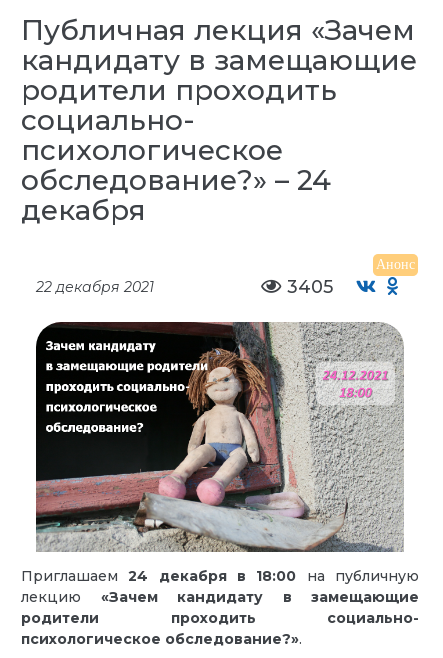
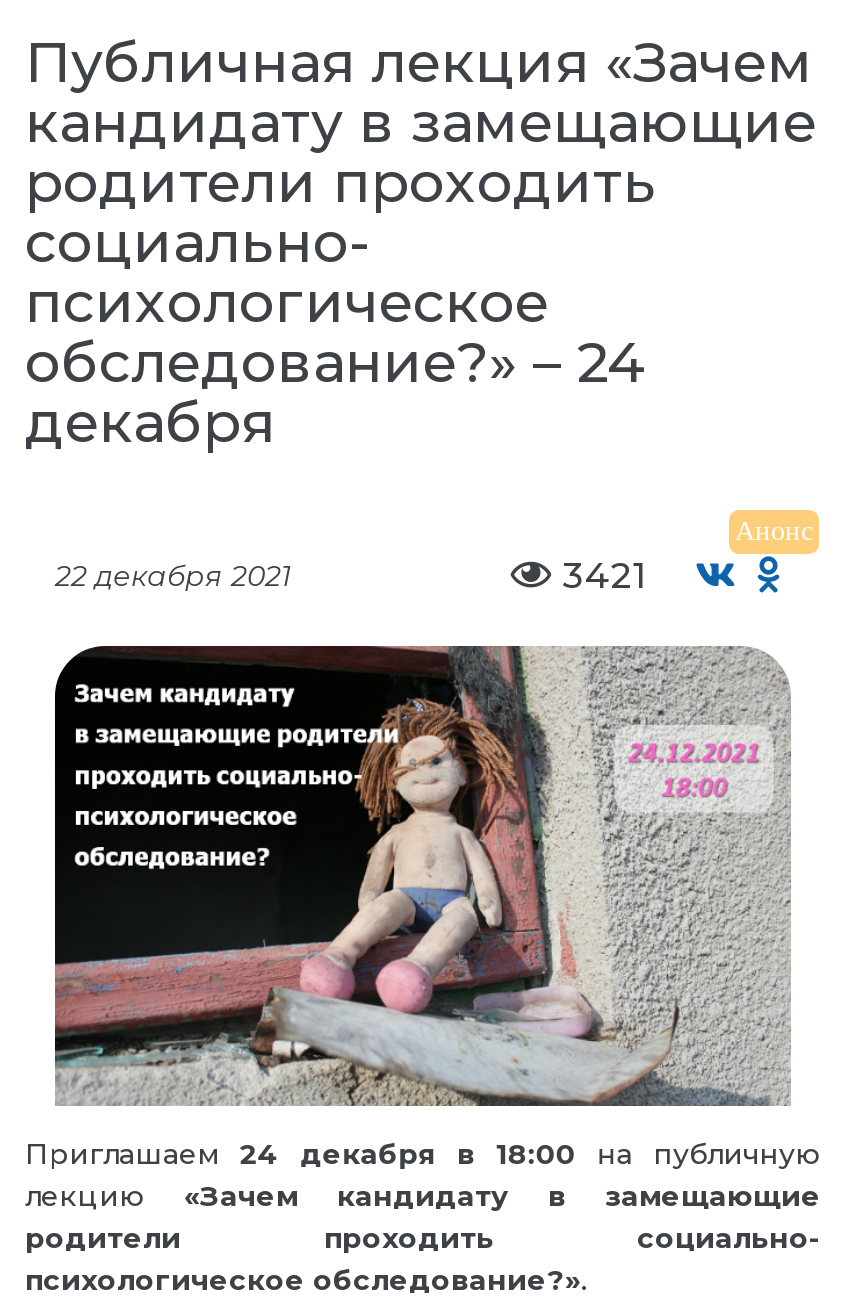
[282,276,333,298] 3405 -> [553,554,649,598] 3421

